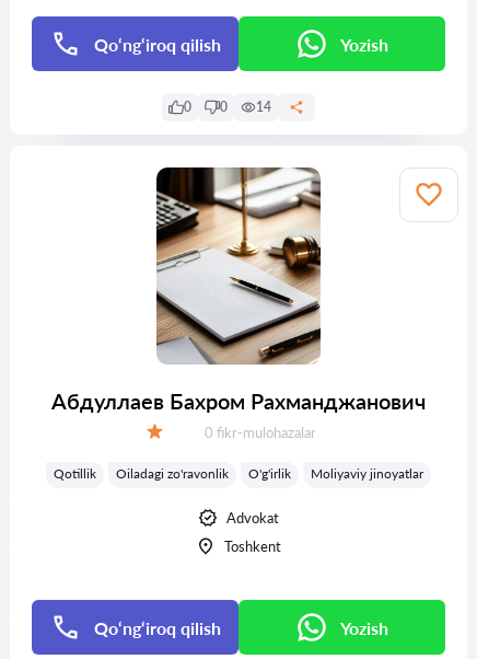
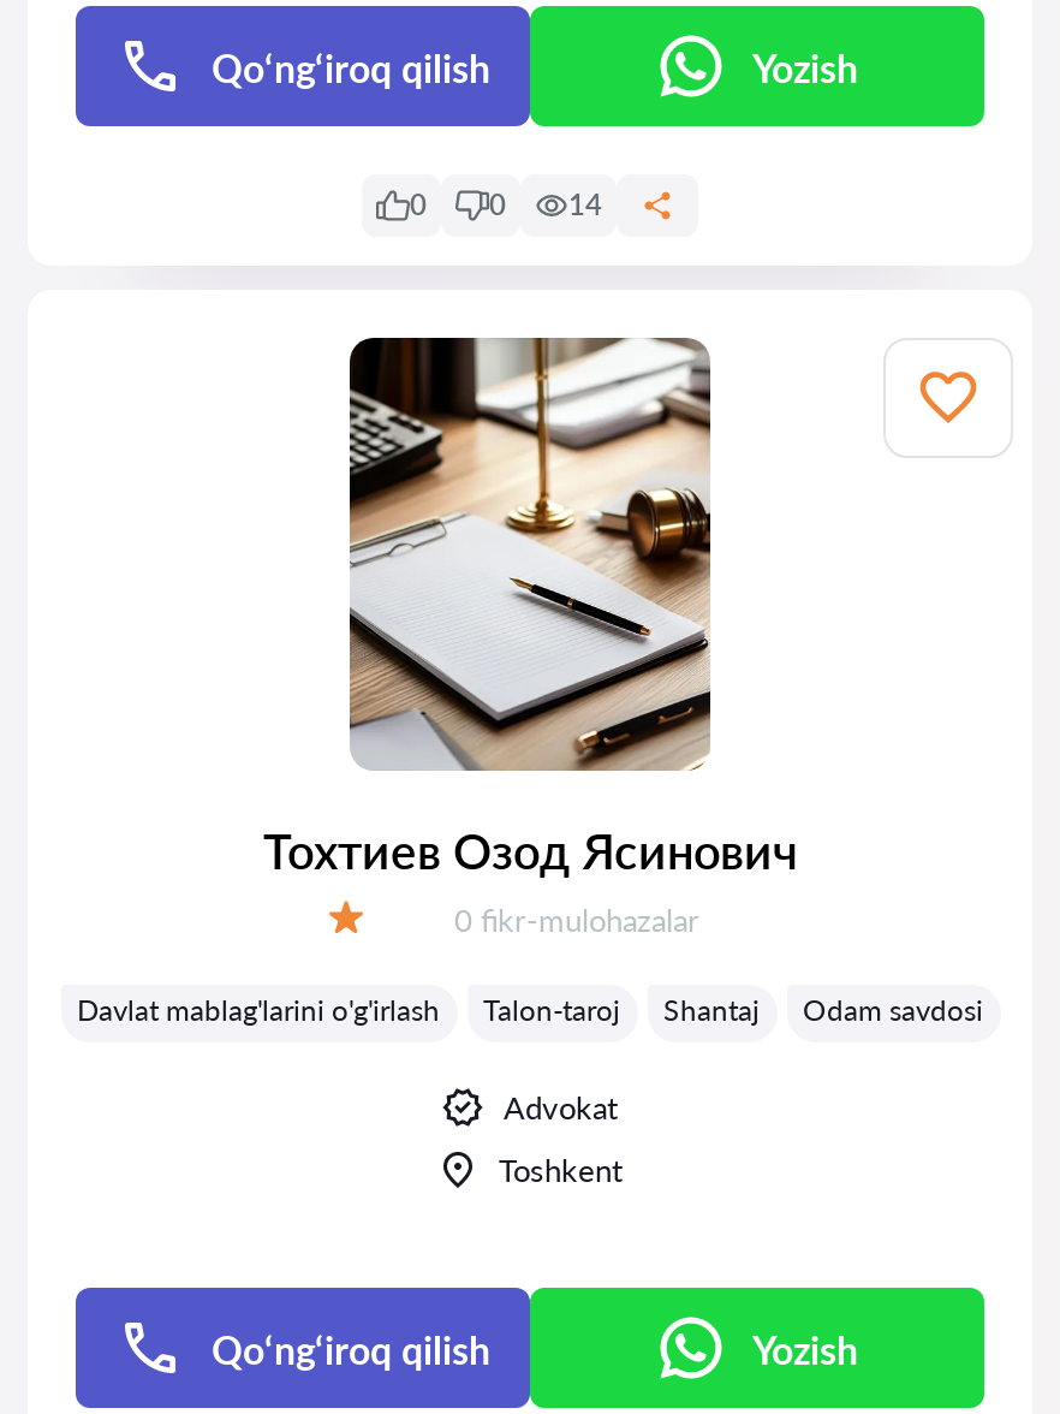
[51,388,426,414] Абдуллаев Бахром Рахманджанович -> [263,821,797,879] Тохтиев Озод Ясинович
[54,465,423,482] Qotillik | Oiladagi zo'ravonlik | O'g'irlik | Moliyaviy jinoyatlar -> [77,992,983,1028] Davlat mablag'larini o'g'irlash | Talon-taroj | Shantaj | Odam savdosi

